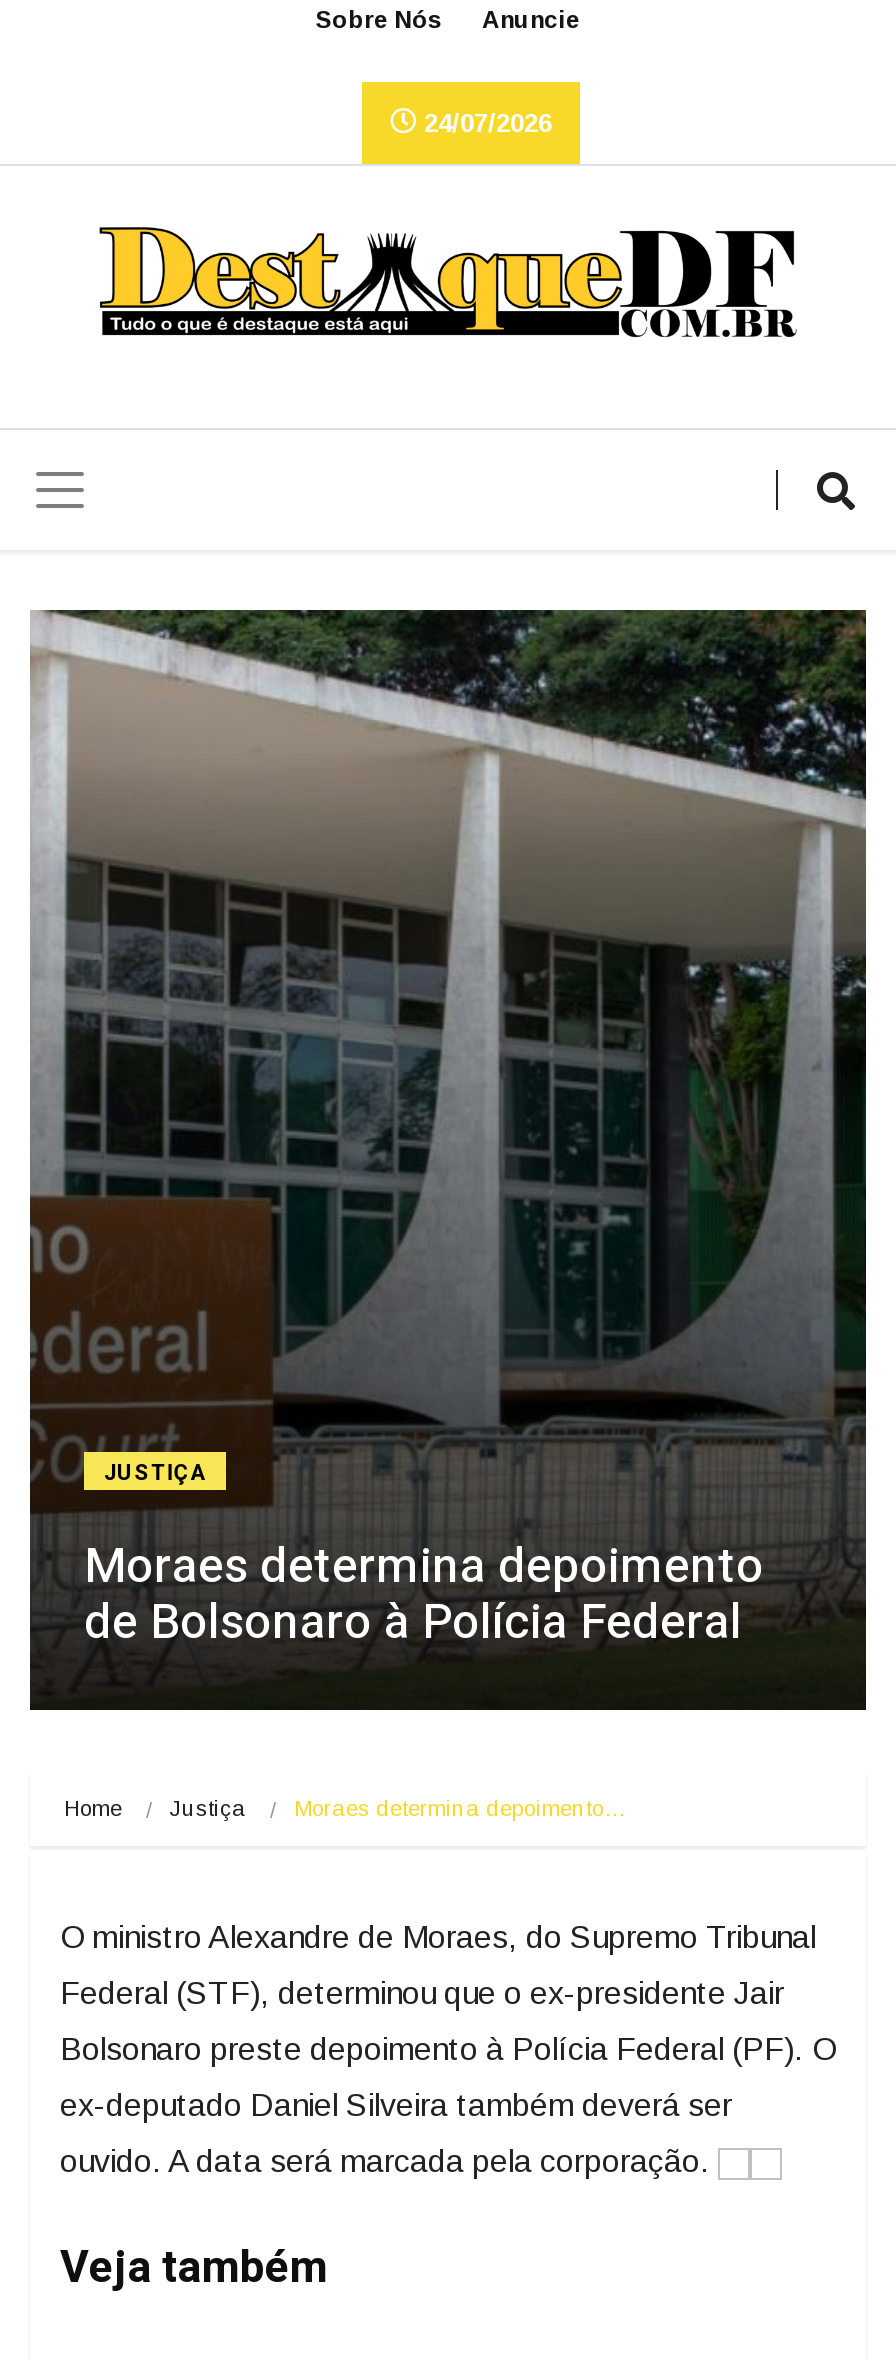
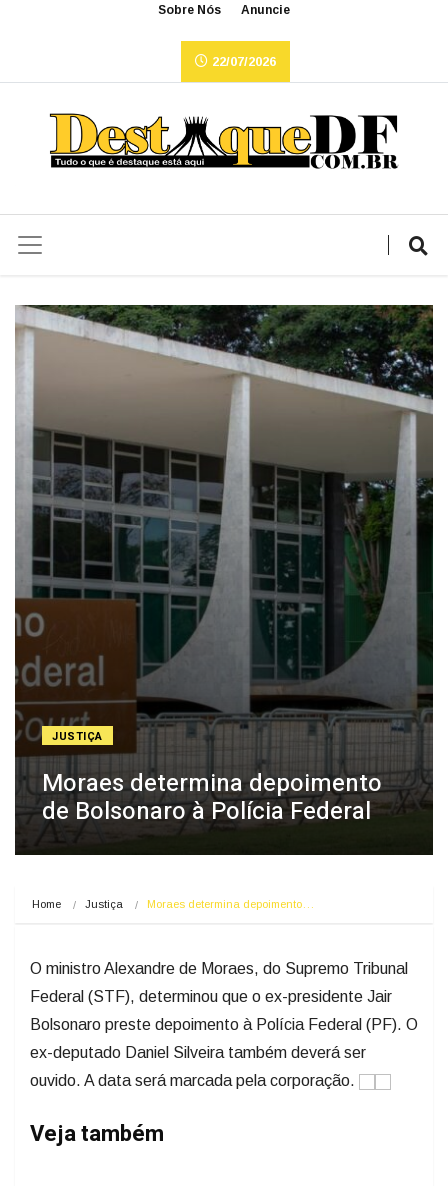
[416,108,552,138] 24/07/2026 -> [208,54,276,69] 22/07/2026

